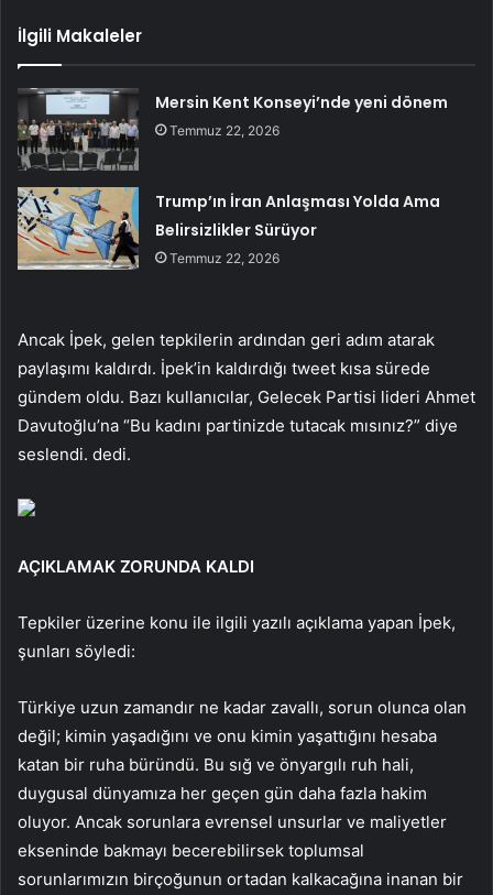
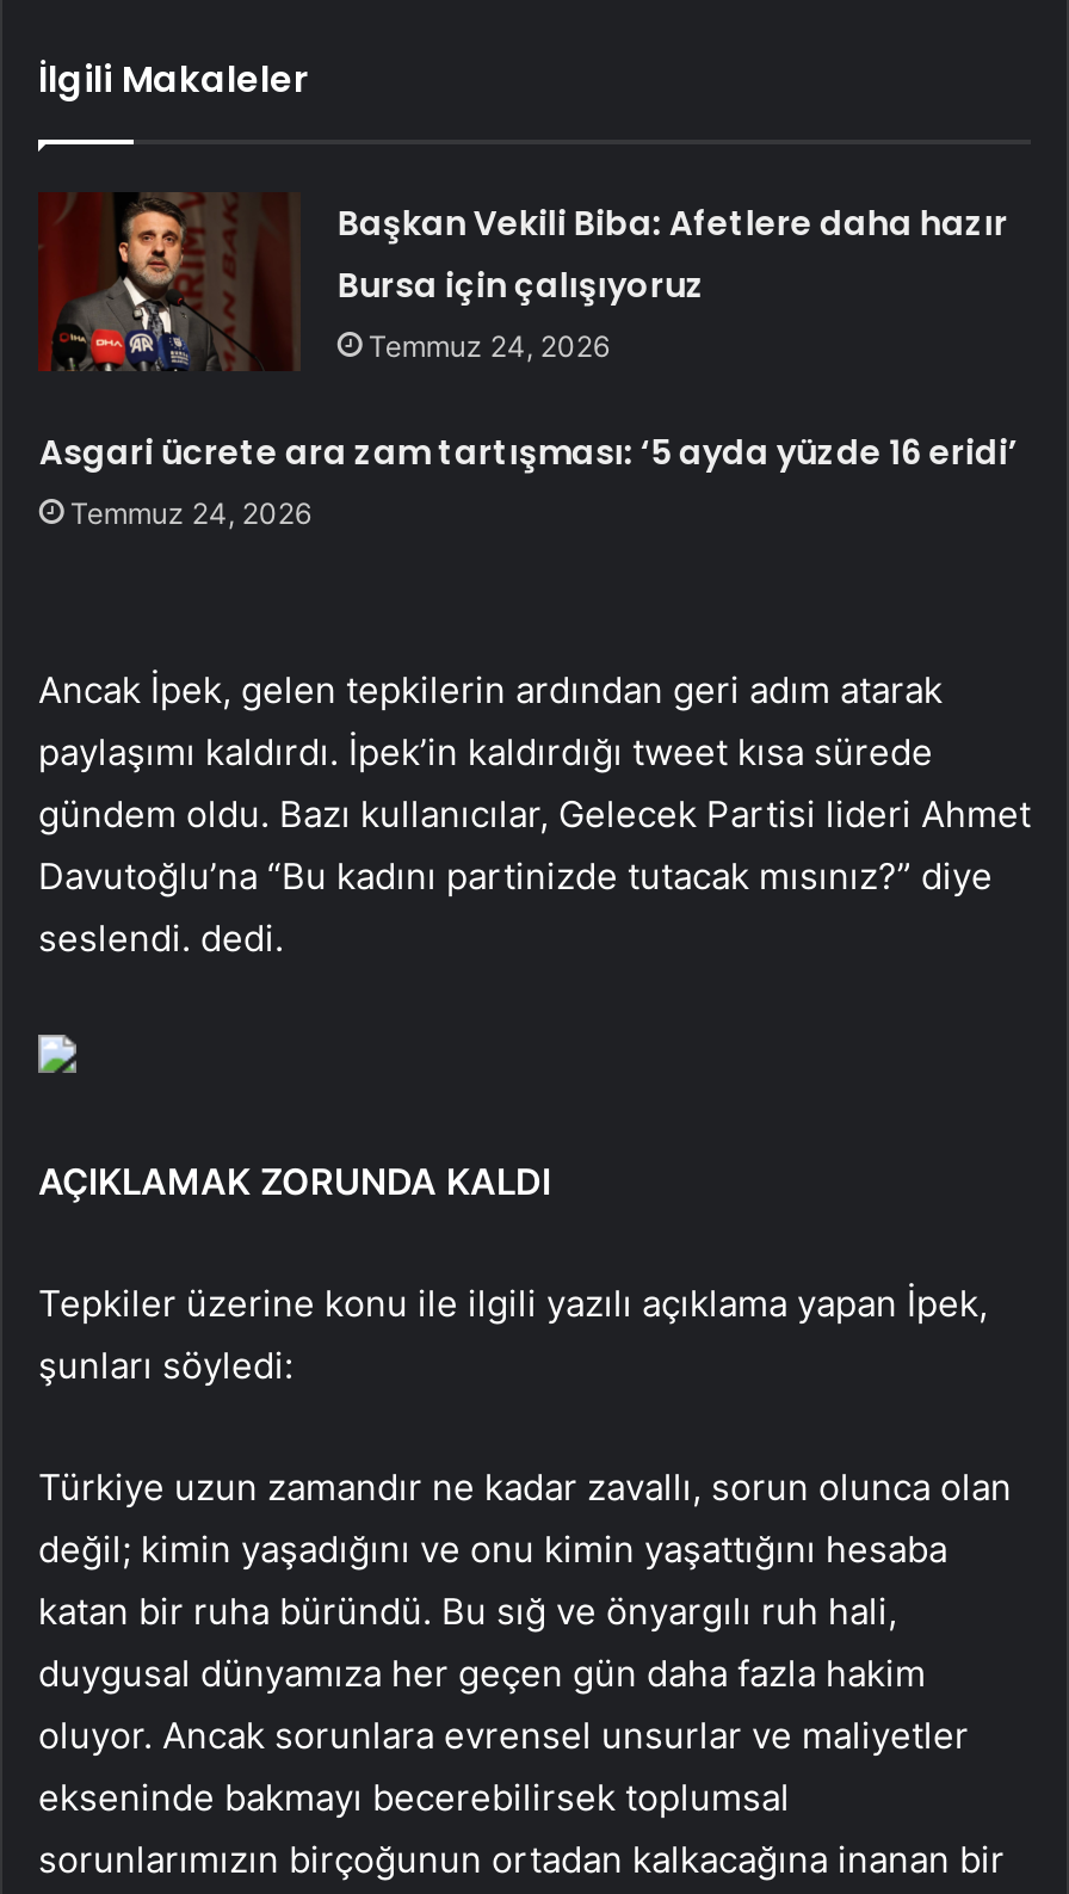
[17,87,448,172] [image] | Mersin Kent Konseyi’nde yeni dönem | Temmuz 22, 2026 -> [38,192,1008,371] [image] | Başkan Vekili Biba: Afetlere daha hazır | Bursa için çalışıyoruz | Temmuz 24, 2026
[155,190,441,266] Trump’ın İran Anlaşması Yolda Ama | Belirsizlikler Sürüyor | Temmuz 22, 2026 -> [39,428,1017,530] Asgari ücrete ara zam tartışması: ‘5 ayda yüzde 16 eridi’ | Temmuz 24, 2026

